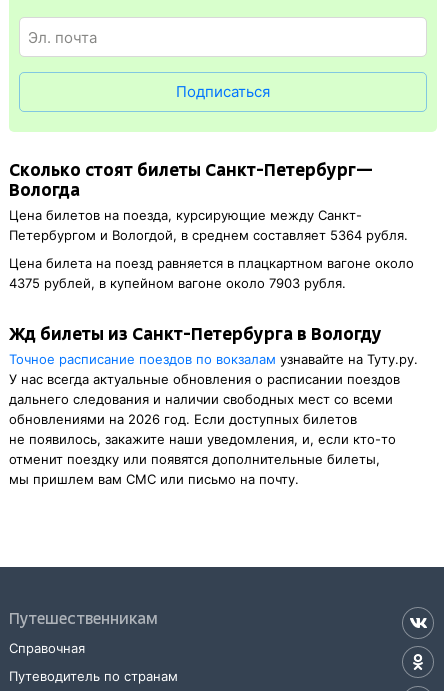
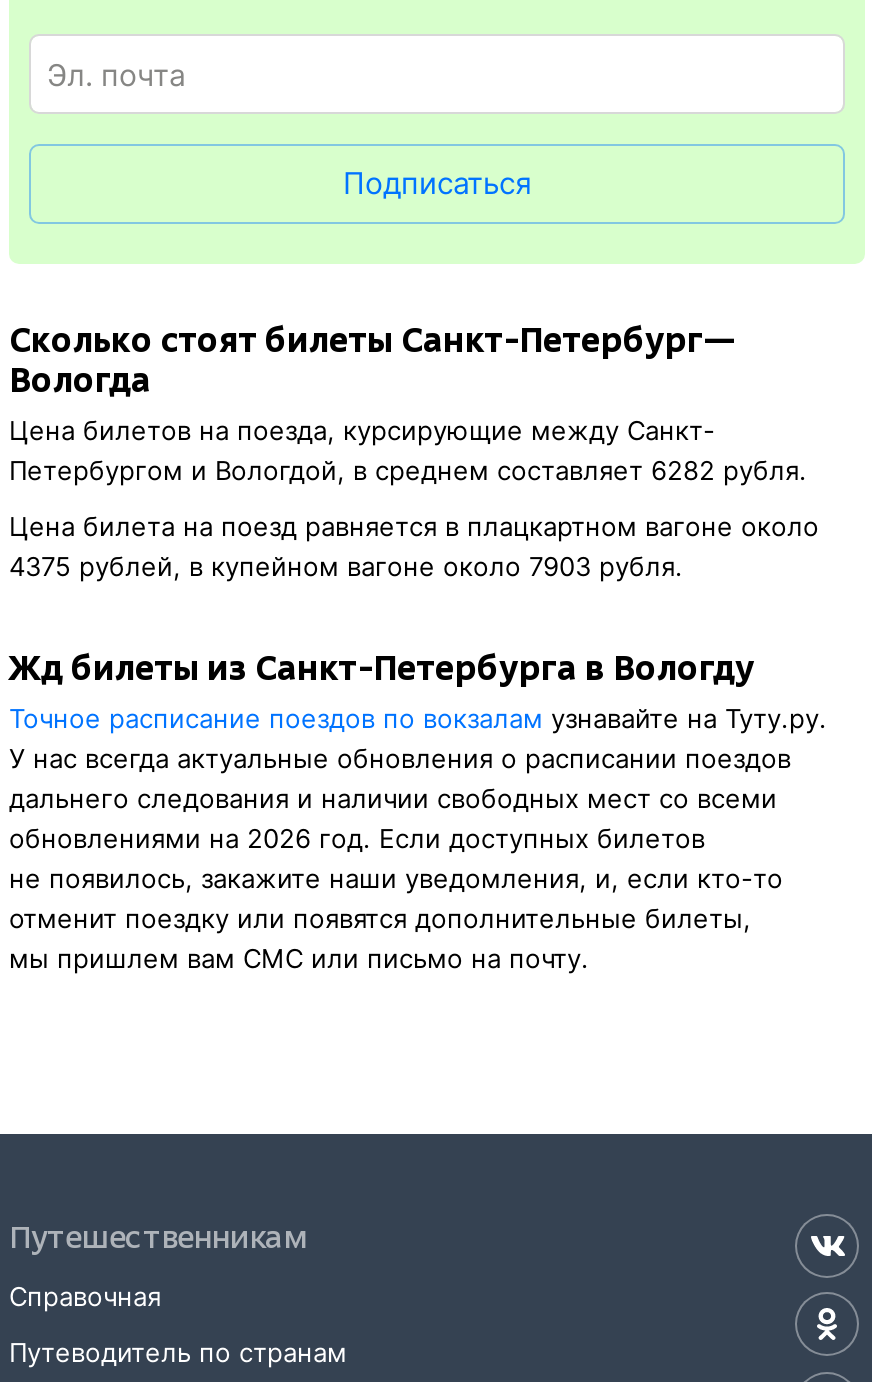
[9,227,408,243] Петербургом и Вологдой, в среднем составляет 5364 рубля. -> [9,454,807,486] Петербургом и Вологдой, в среднем составляет 6282 рубля.

